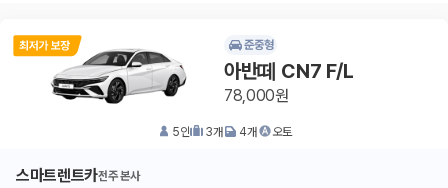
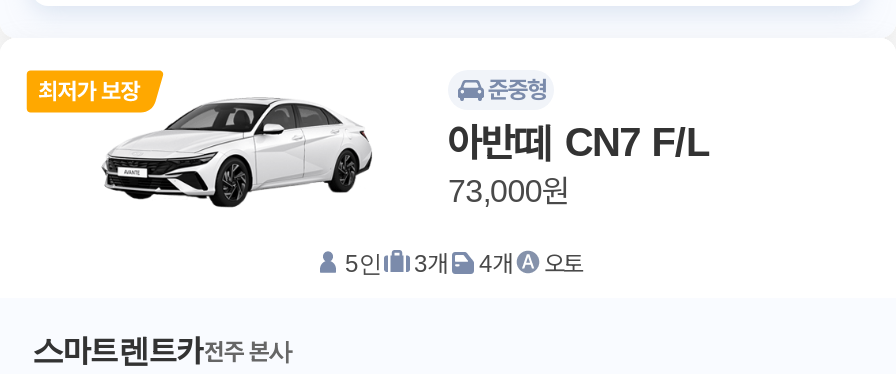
[224,86,289,105] 78,000원 -> [448,174,570,208] 73,000원

